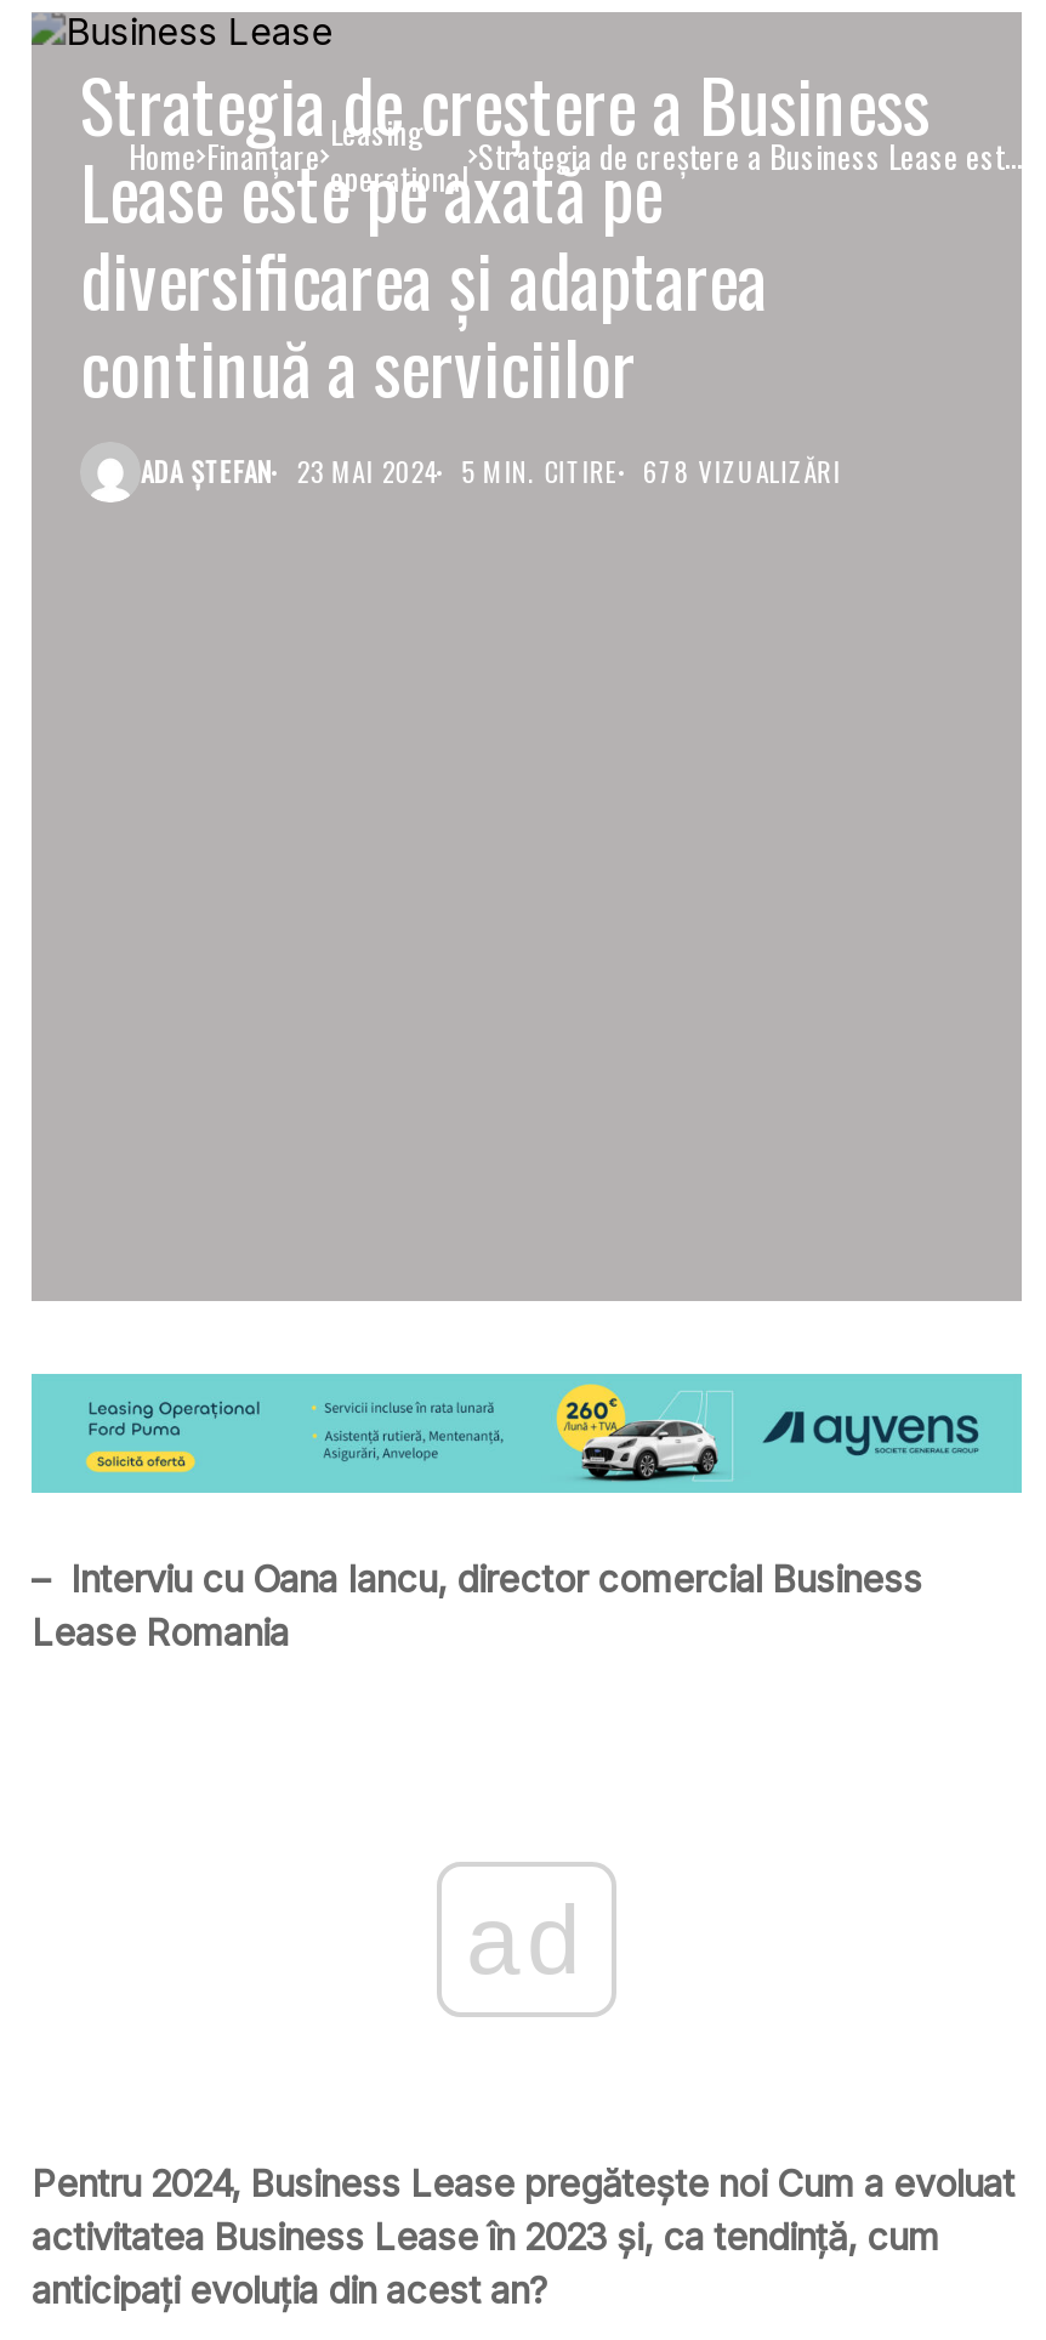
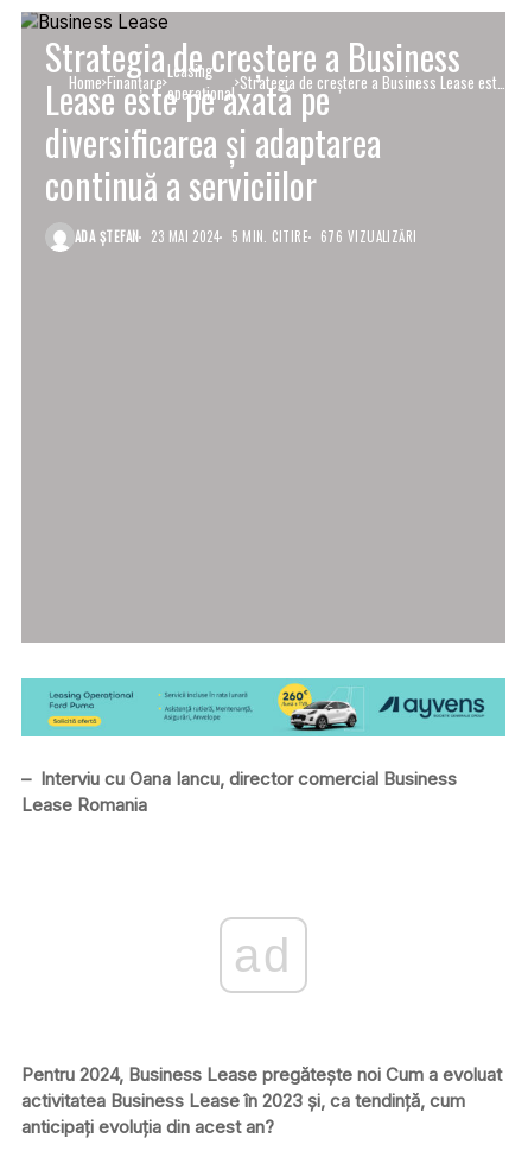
[141,452,841,491] ADA ȘTEFAN 23 MAI 2024 5 MIN. CITIRE 678 VIZUALIZĂRI -> [75,227,417,246] ADA ȘTEFAN 23 MAI 2024 5 MIN. CITIRE 676 VIZUALIZĂRI

